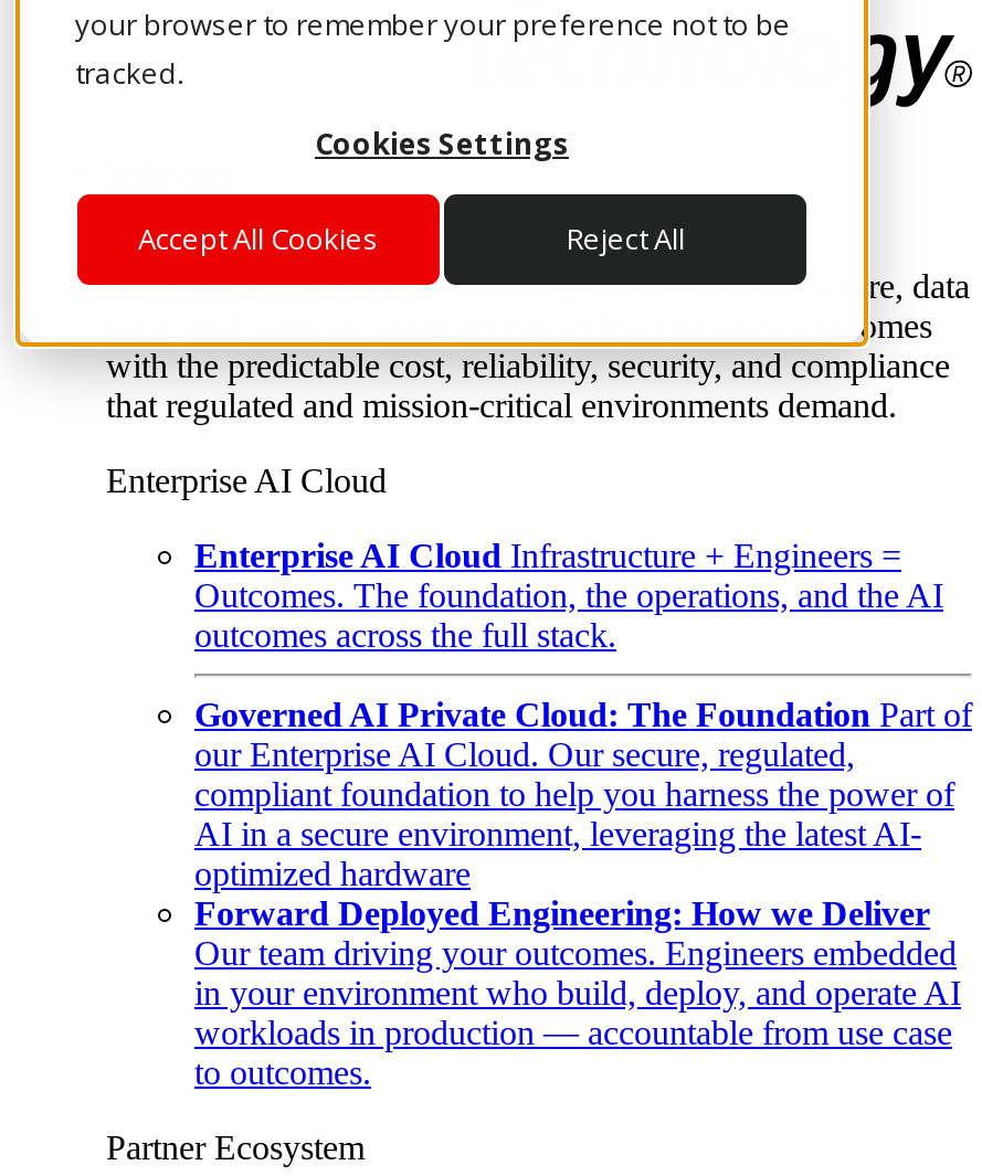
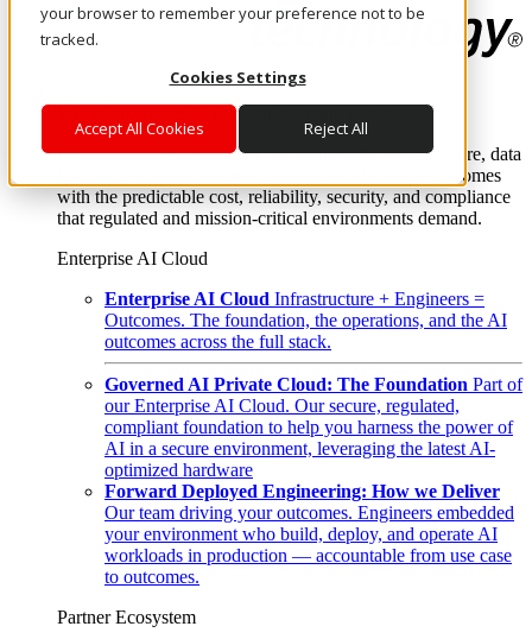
[194,974,961,1012] in your environment who build, deploy, and operate AI -> [104,524,498,544] your environment who build, deploy, and operate AI

